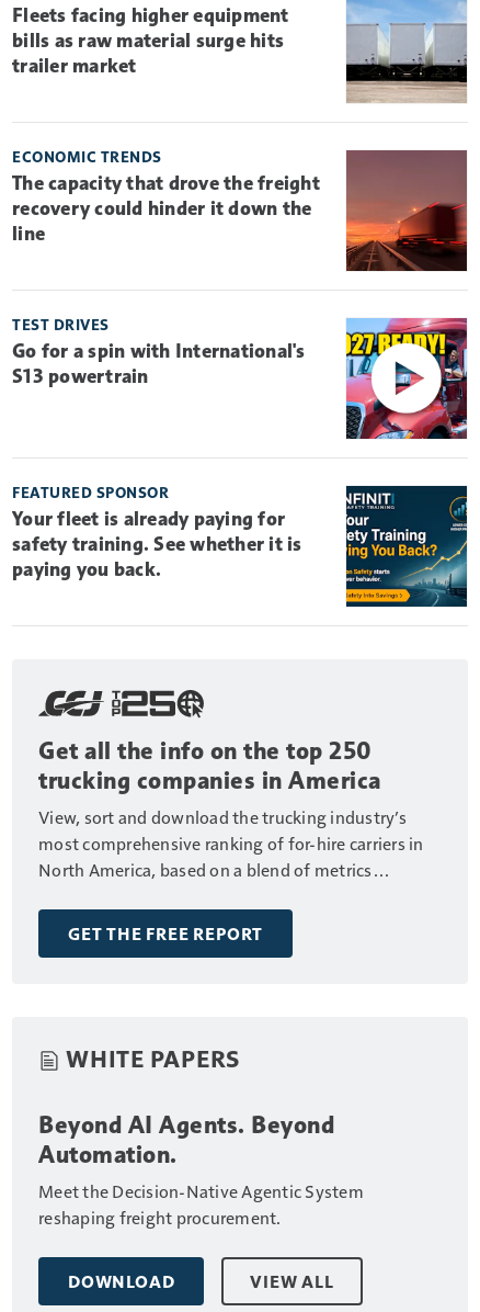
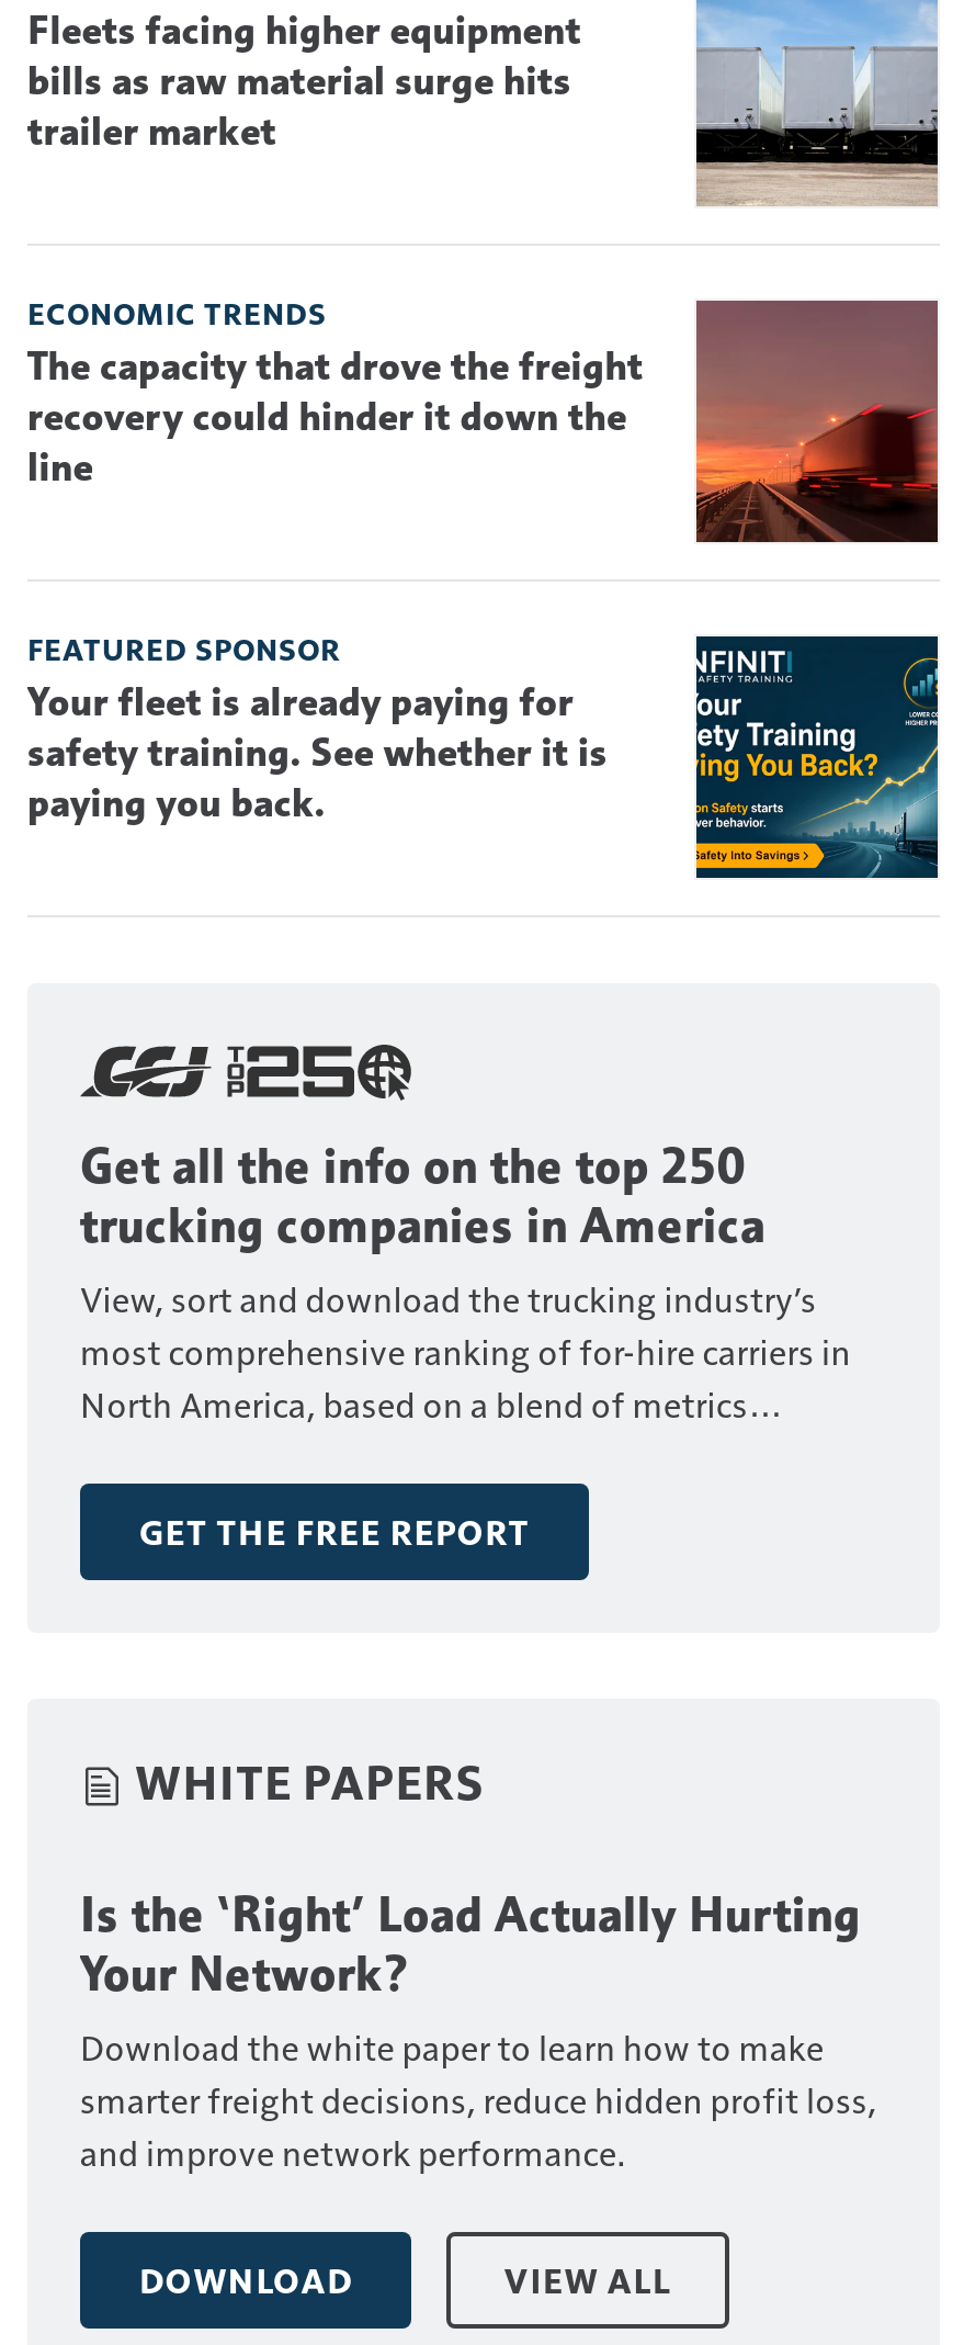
[12,315,468,440] [image] | TEST DRIVES | Go for a spin with International's | S13 powertrain -> none
moved [12,483,469,1072] -> [27,631,942,1810]: [image] | FEATURED SPONSOR | Your fleet is already paying for | ... | GET THE FREE REPORT | WHITE PAPERS
[38,1110,364,1228] Beyond AI Agents. Beyond | Automation. | Meet the Decision-Native Agentic System | reshaping freight procurement. -> [80,1884,877,2174] Is the ‘Right’ Load Actually Hurting | Your Network? | Download the white paper to learn how to make | smarter freight decisions, reduce hidden profit loss, | and improve network performance.

